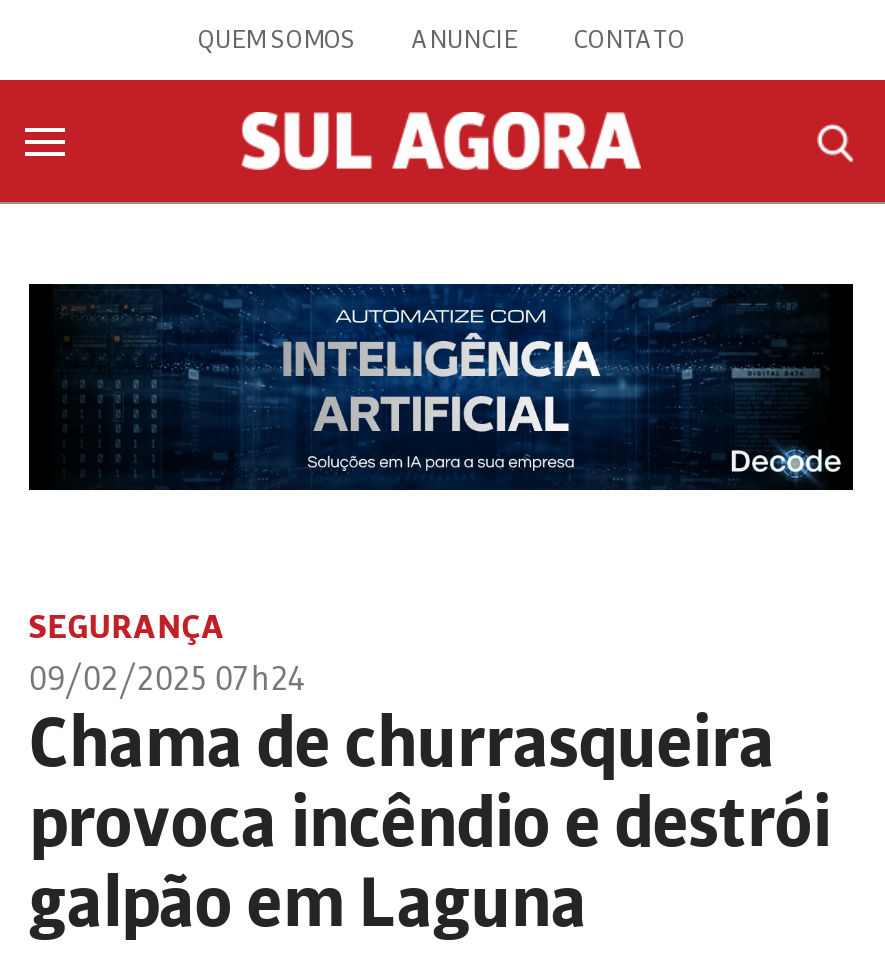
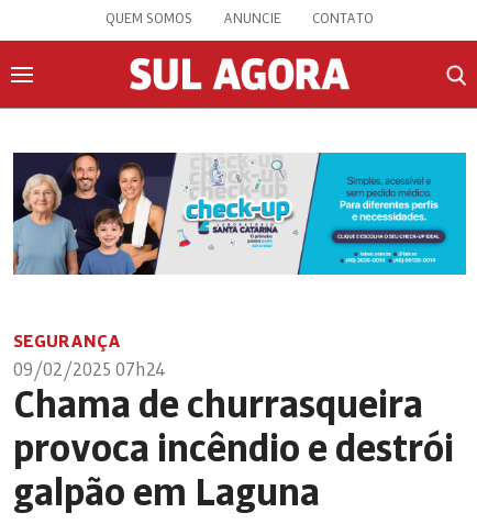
[27,282,855,506] [image] -> [12,152,467,276] [image]

